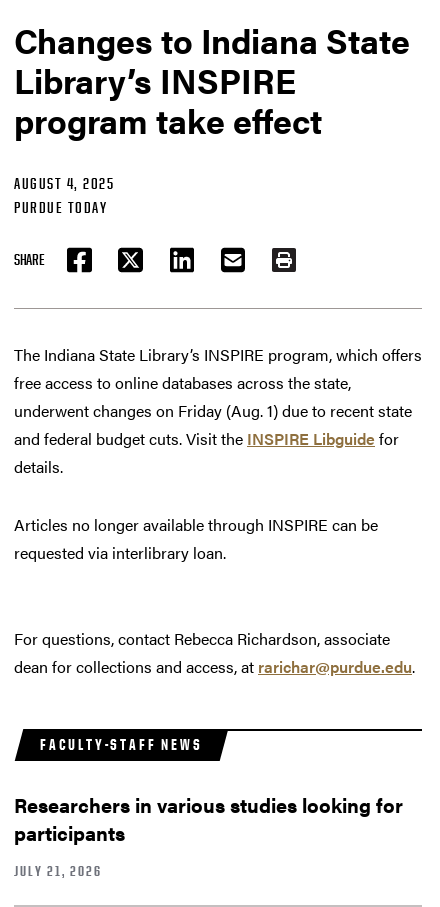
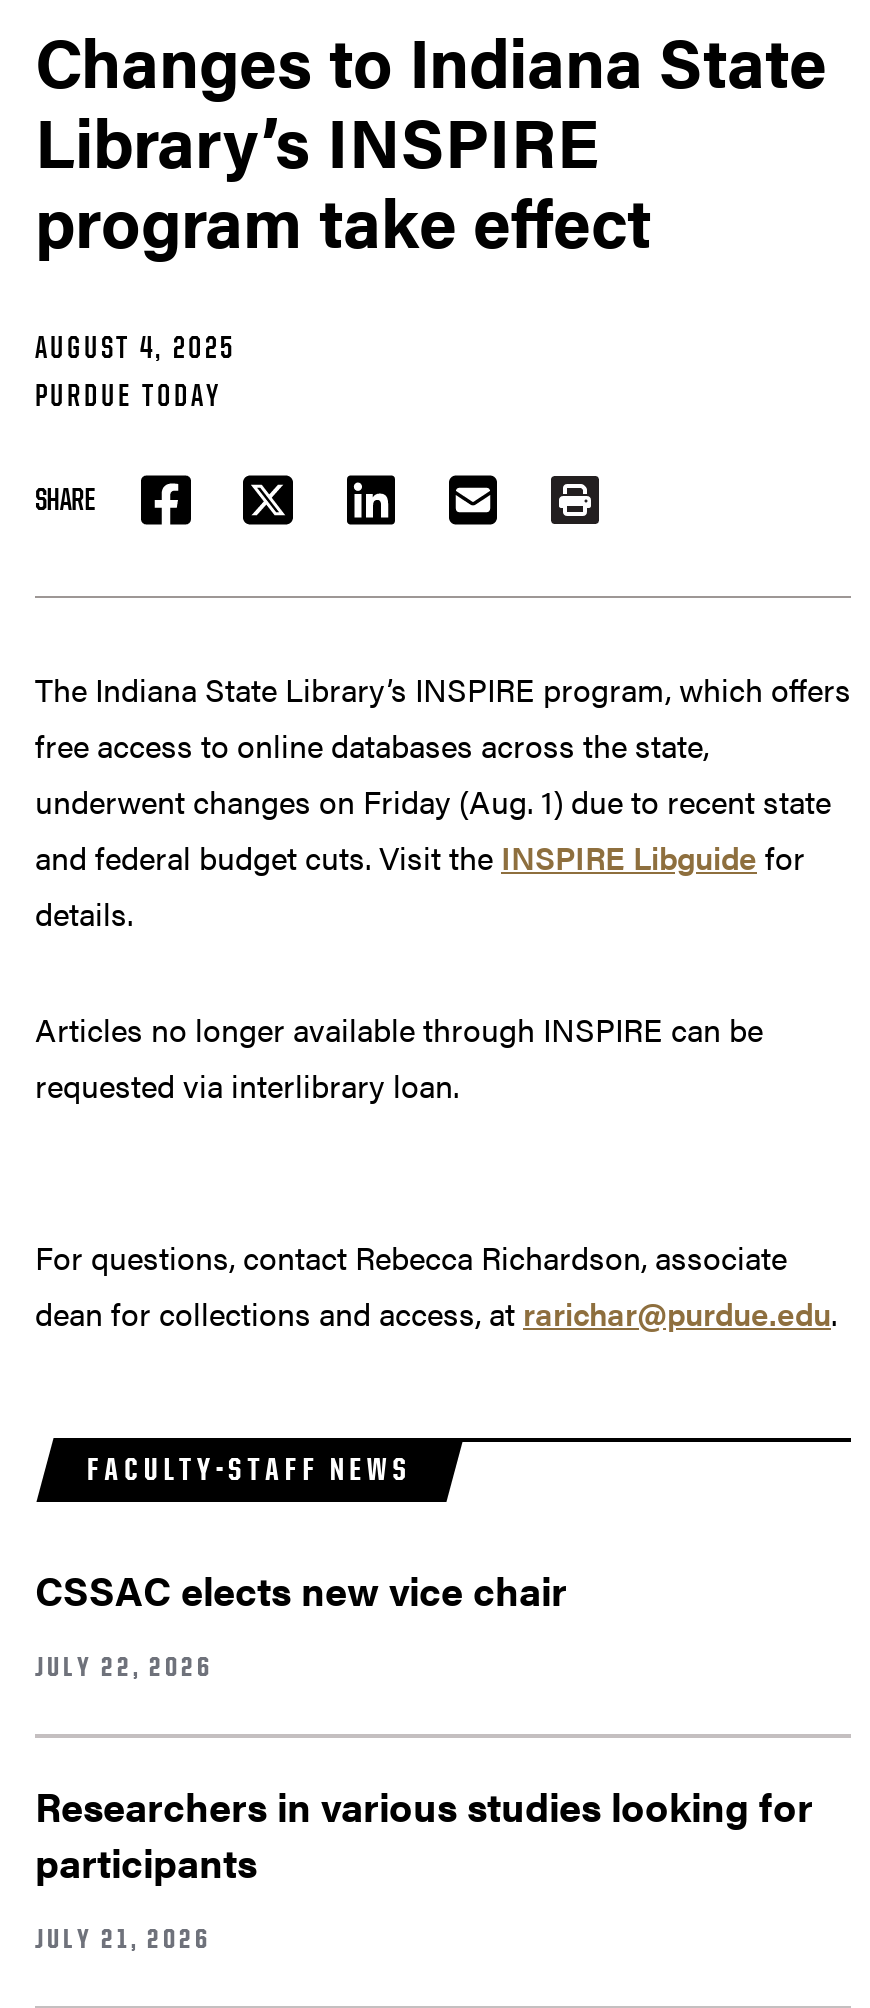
none -> [35,1560,567,1682] CSSAC elects new vice chair | JULY 22, 2026

